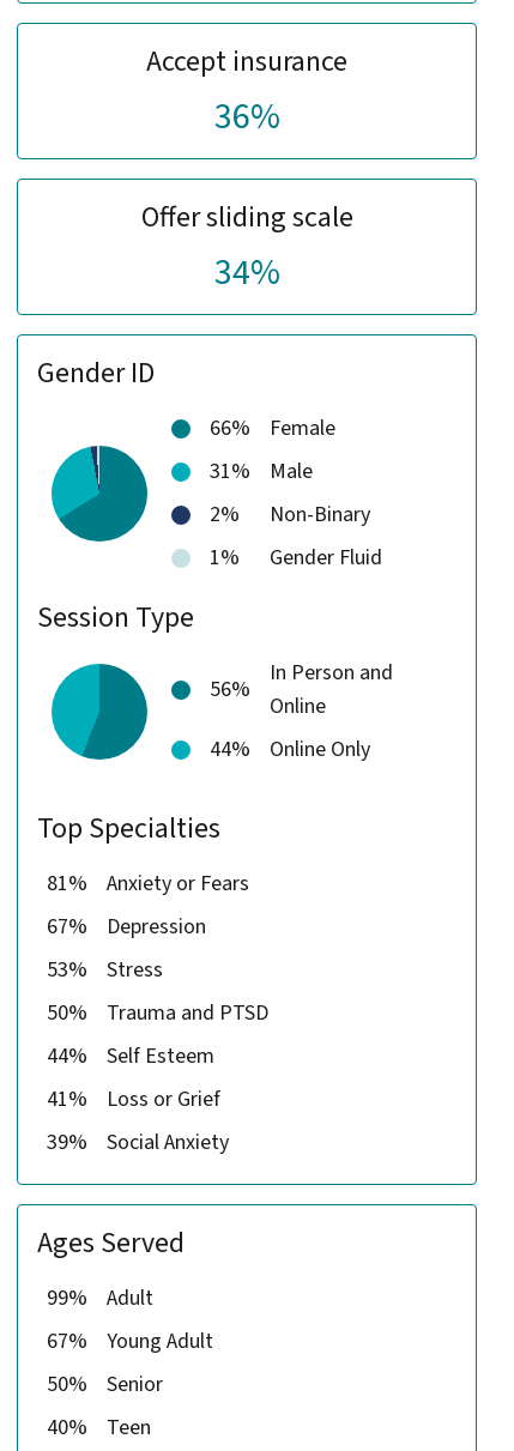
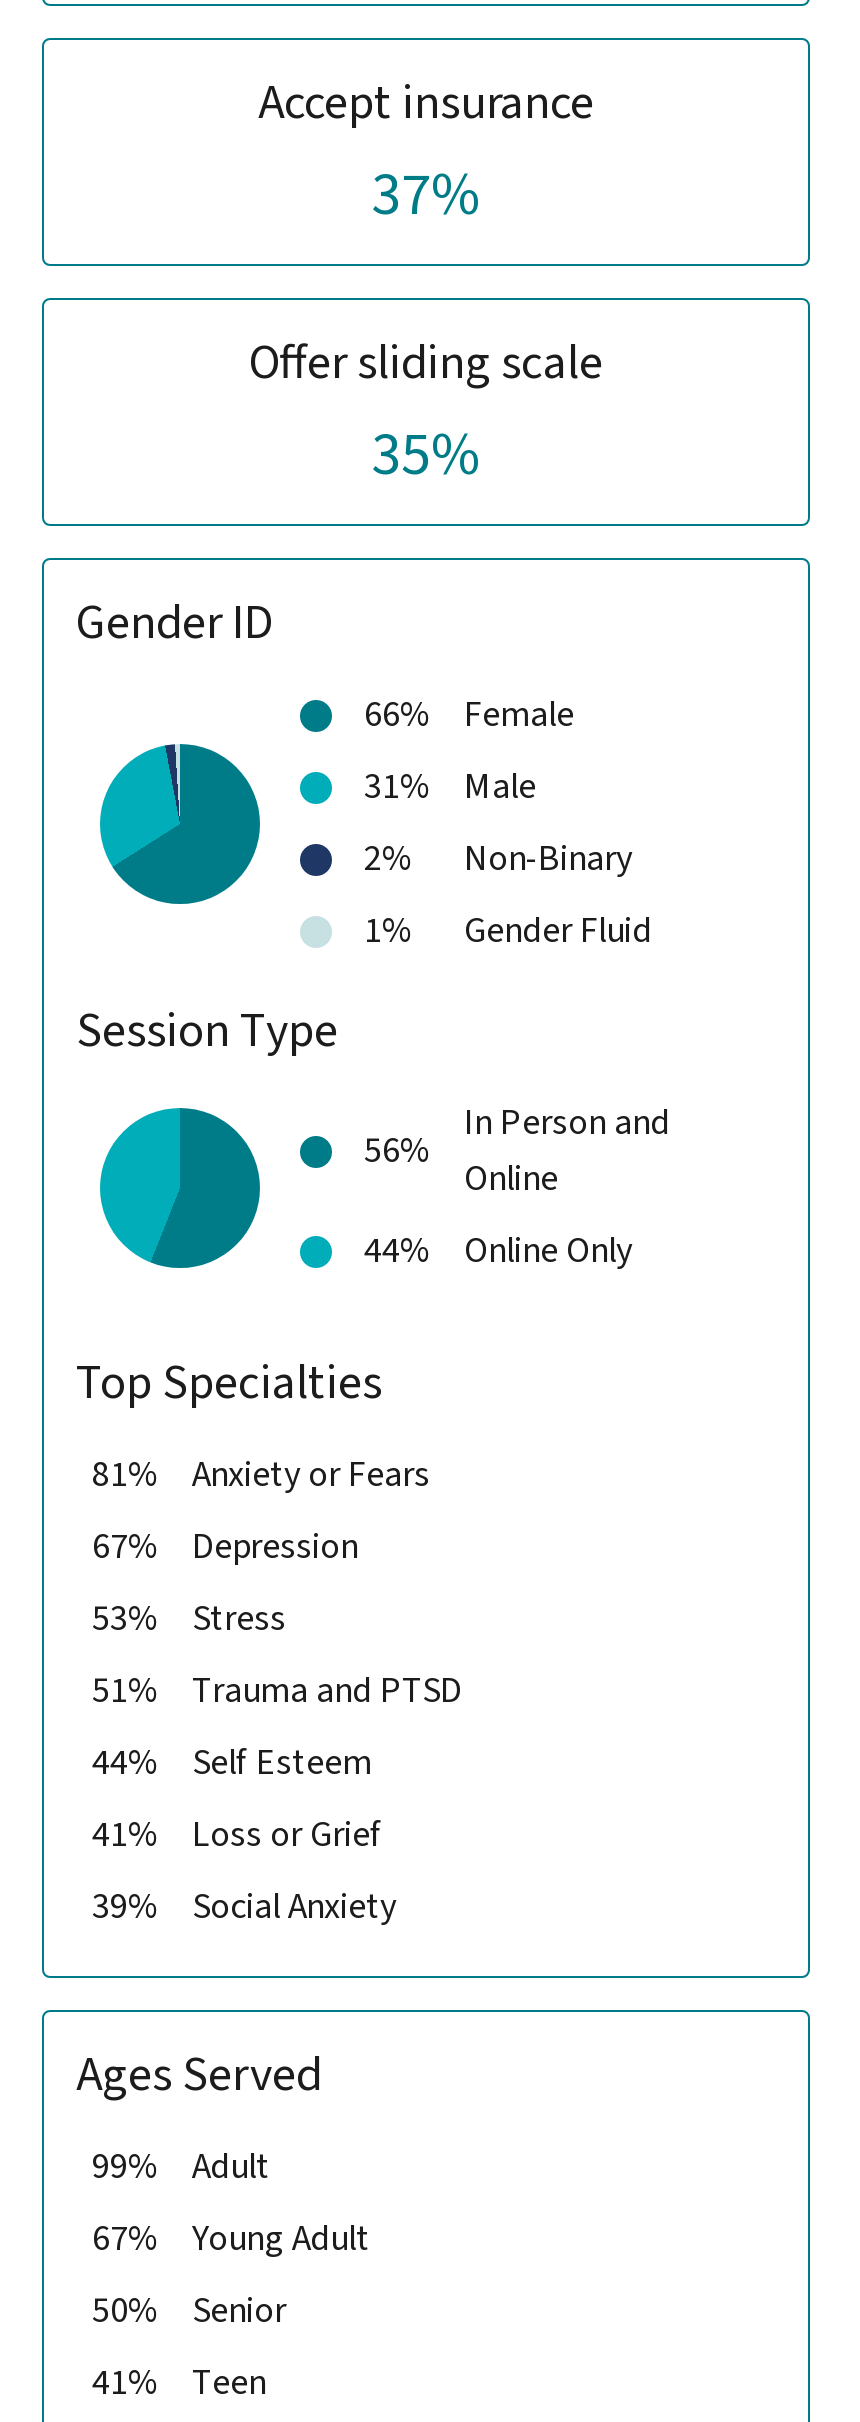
[214,92,280,143] 36% -> [371,153,481,239] 37%
[214,247,280,299] 34% -> [371,413,481,499] 35%
[47,999,268,1029] 50% Trauma and PTSD -> [92,1667,462,1717] 51% Trauma and PTSD
[47,1413,151,1443] 40% Teen -> [92,2359,266,2409] 41% Teen

